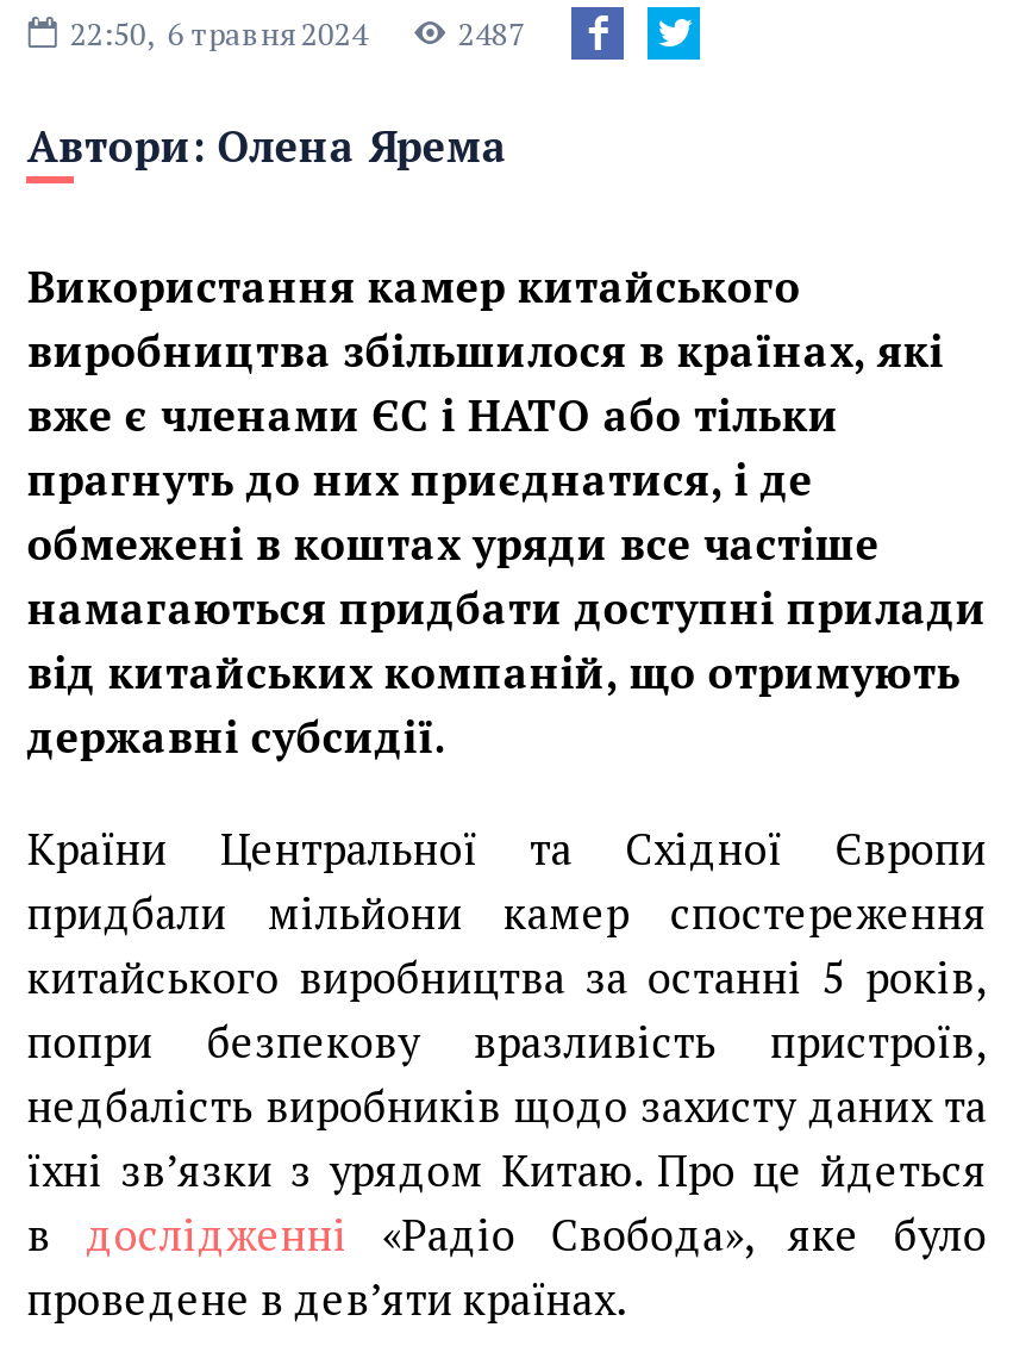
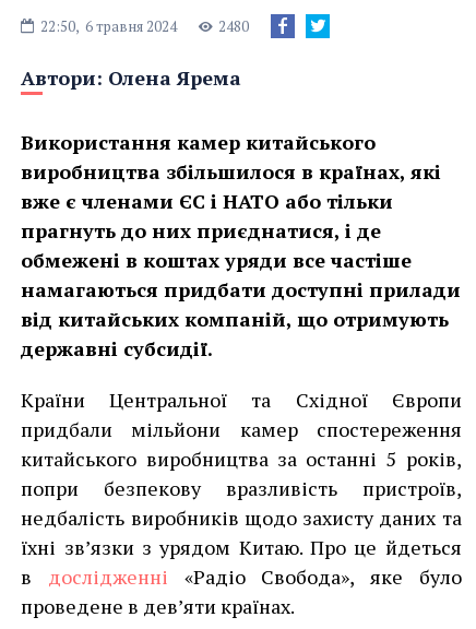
[458,11,525,54] 2487 -> [219,16,249,35] 2480

